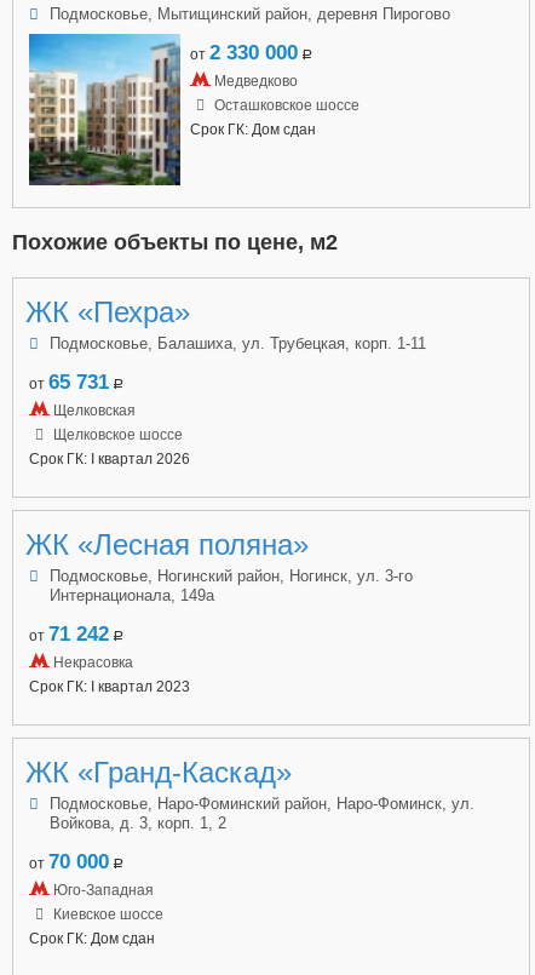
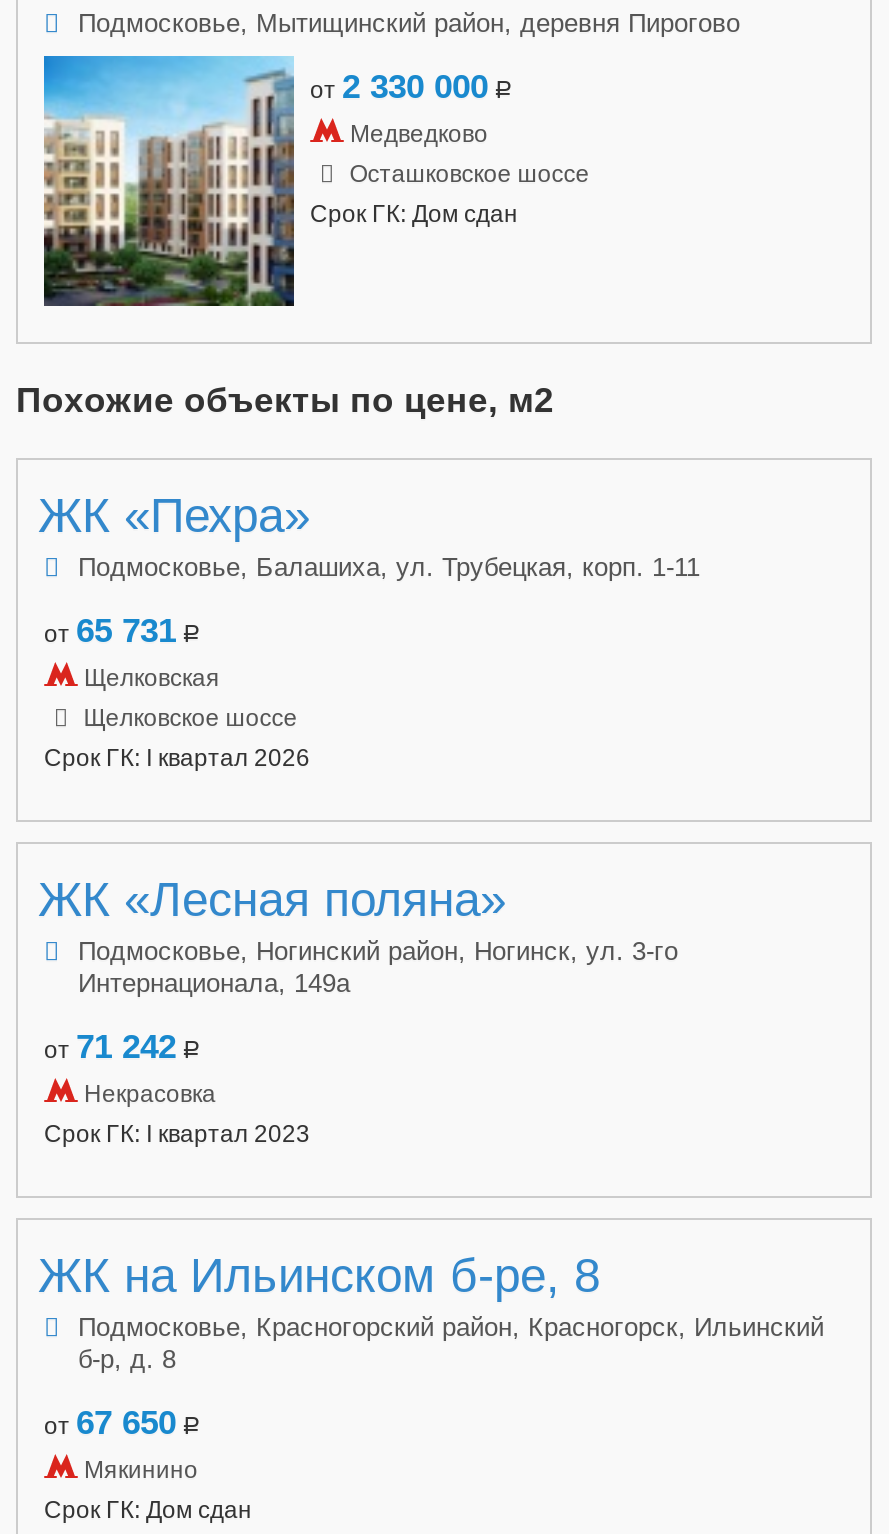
[25,756,474,832] ЖК «Гранд-Каскад» | Подмосковье, Наро-Фоминский район, Наро-Фоминск, ул. | Войкова, д. 3, корп. 1, 2 -> [38,1248,824,1374] ЖК на Ильинском б-ре, 8 | Подмосковье, Красногорский район, Красногорск, Ильинский | б-р, д. 8
[29,850,163,923] от 70 000 a | Юго-Западная | Киевское шоссе -> [44,1404,200,1484] от 67 650 a | Мякинино

